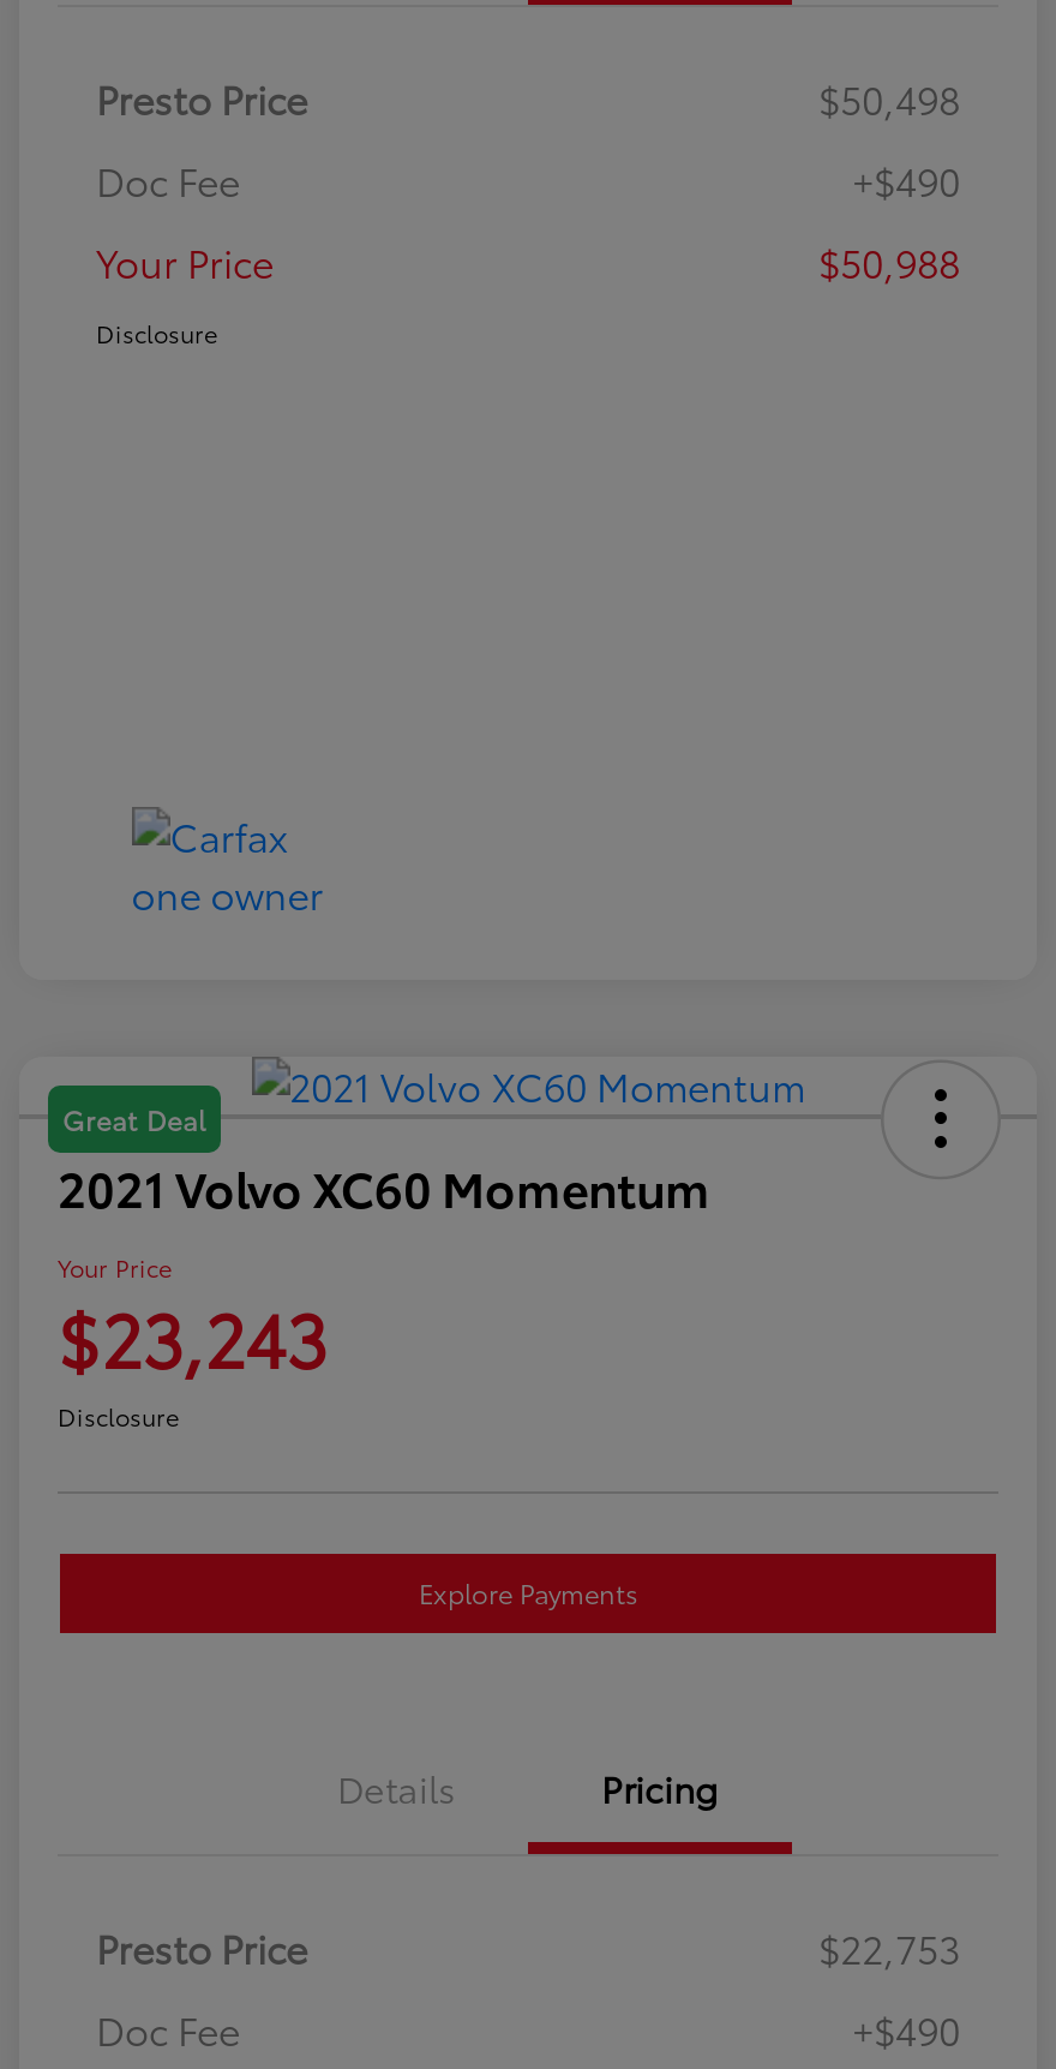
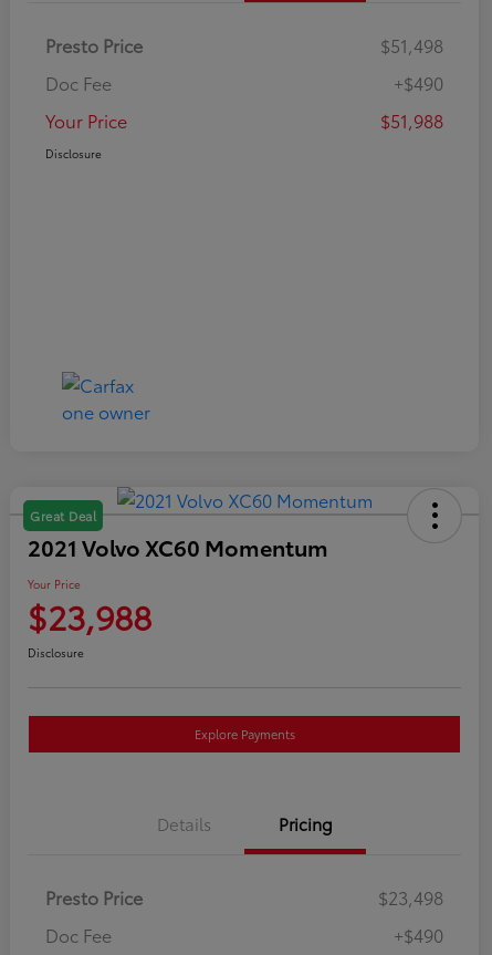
[818,69,960,124] $50,498 -> [380,32,443,57] $51,498
[818,232,960,288] $50,988 -> [380,107,443,133] $51,988
[58,1284,326,1388] $23,243 -> [28,592,151,639] $23,988
[818,1918,960,1974] $22,753 -> [378,884,443,909] $23,498

